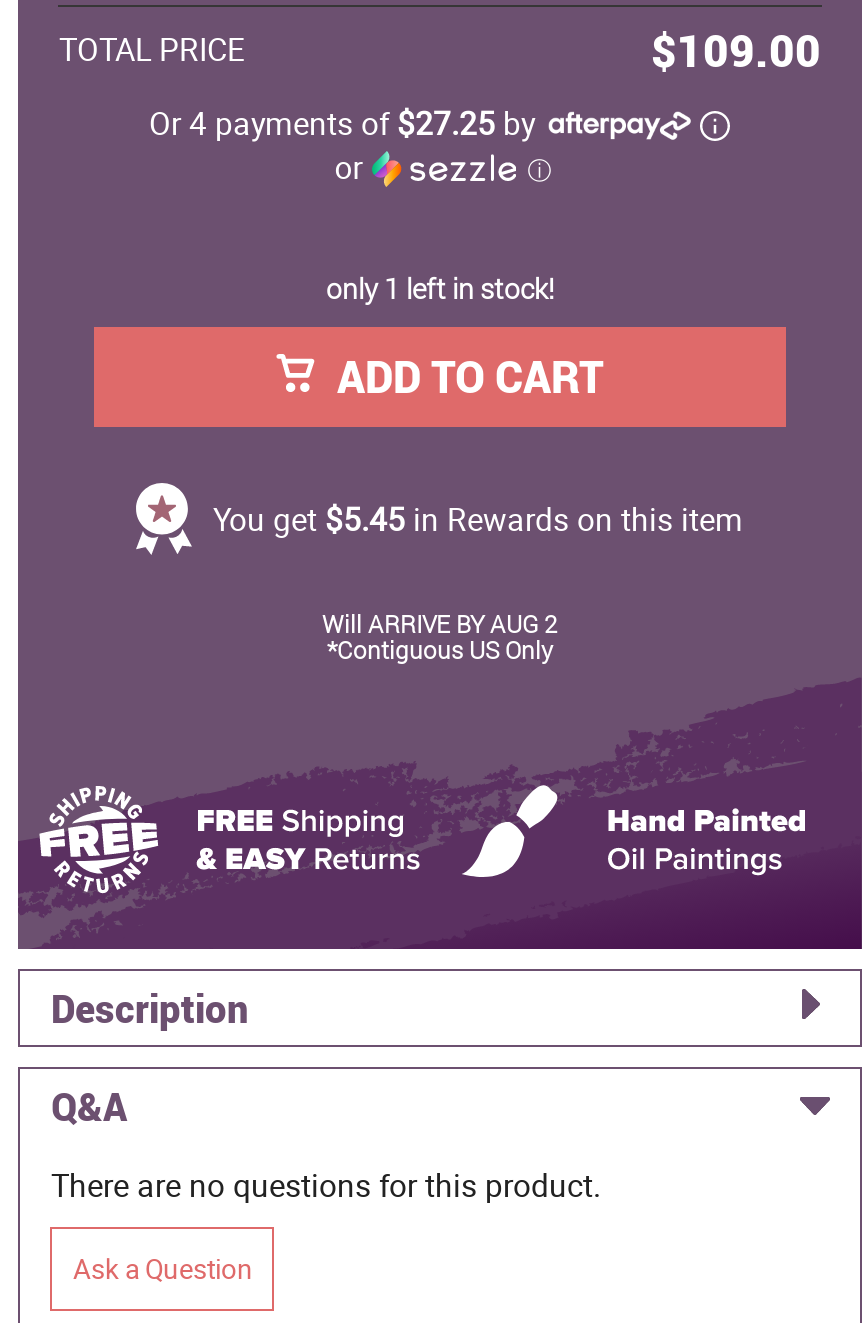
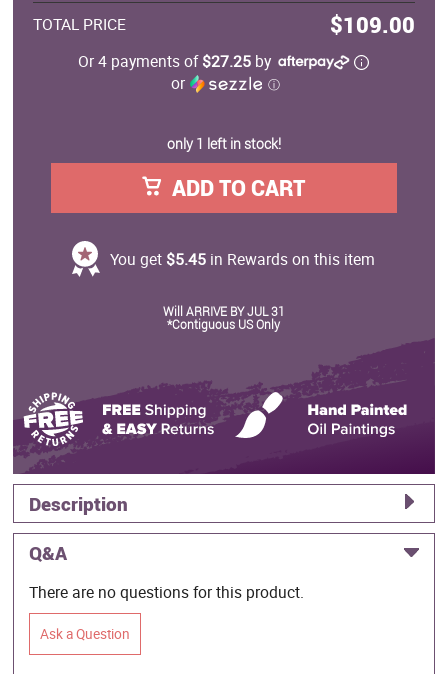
[322,607,558,639] Will ARRIVE BY AUG 2 -> [163,303,285,319] Will ARRIVE BY JUL 31

